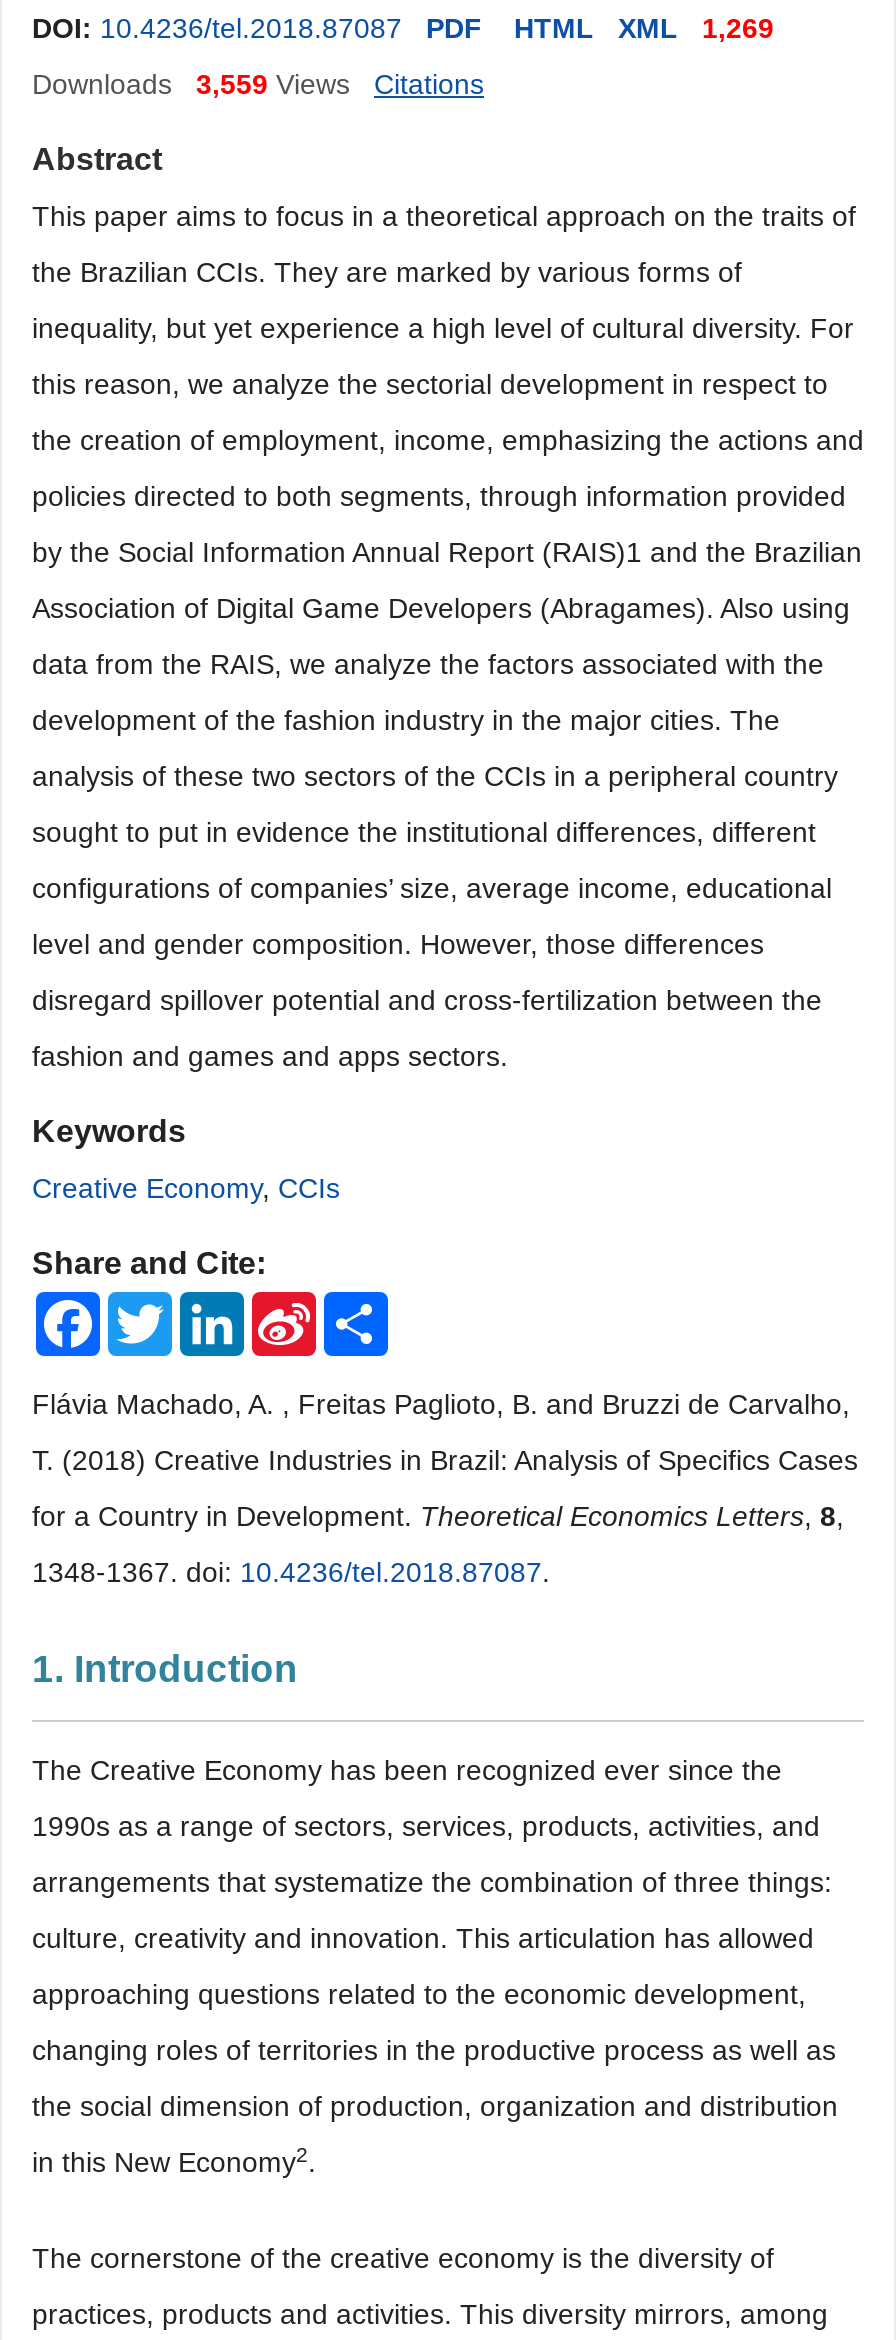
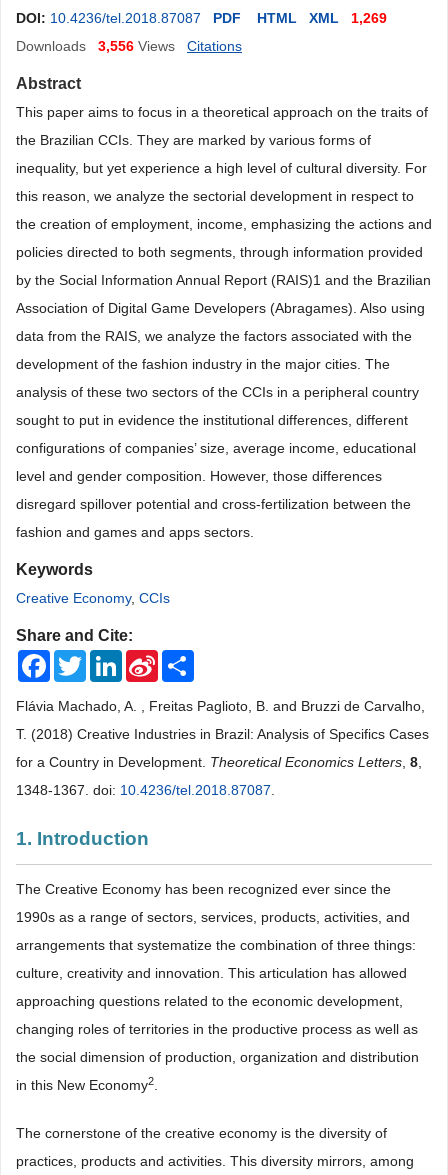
[32,68,350,100] Downloads 3,559 Views -> [16,38,175,54] Downloads 3,556 Views

